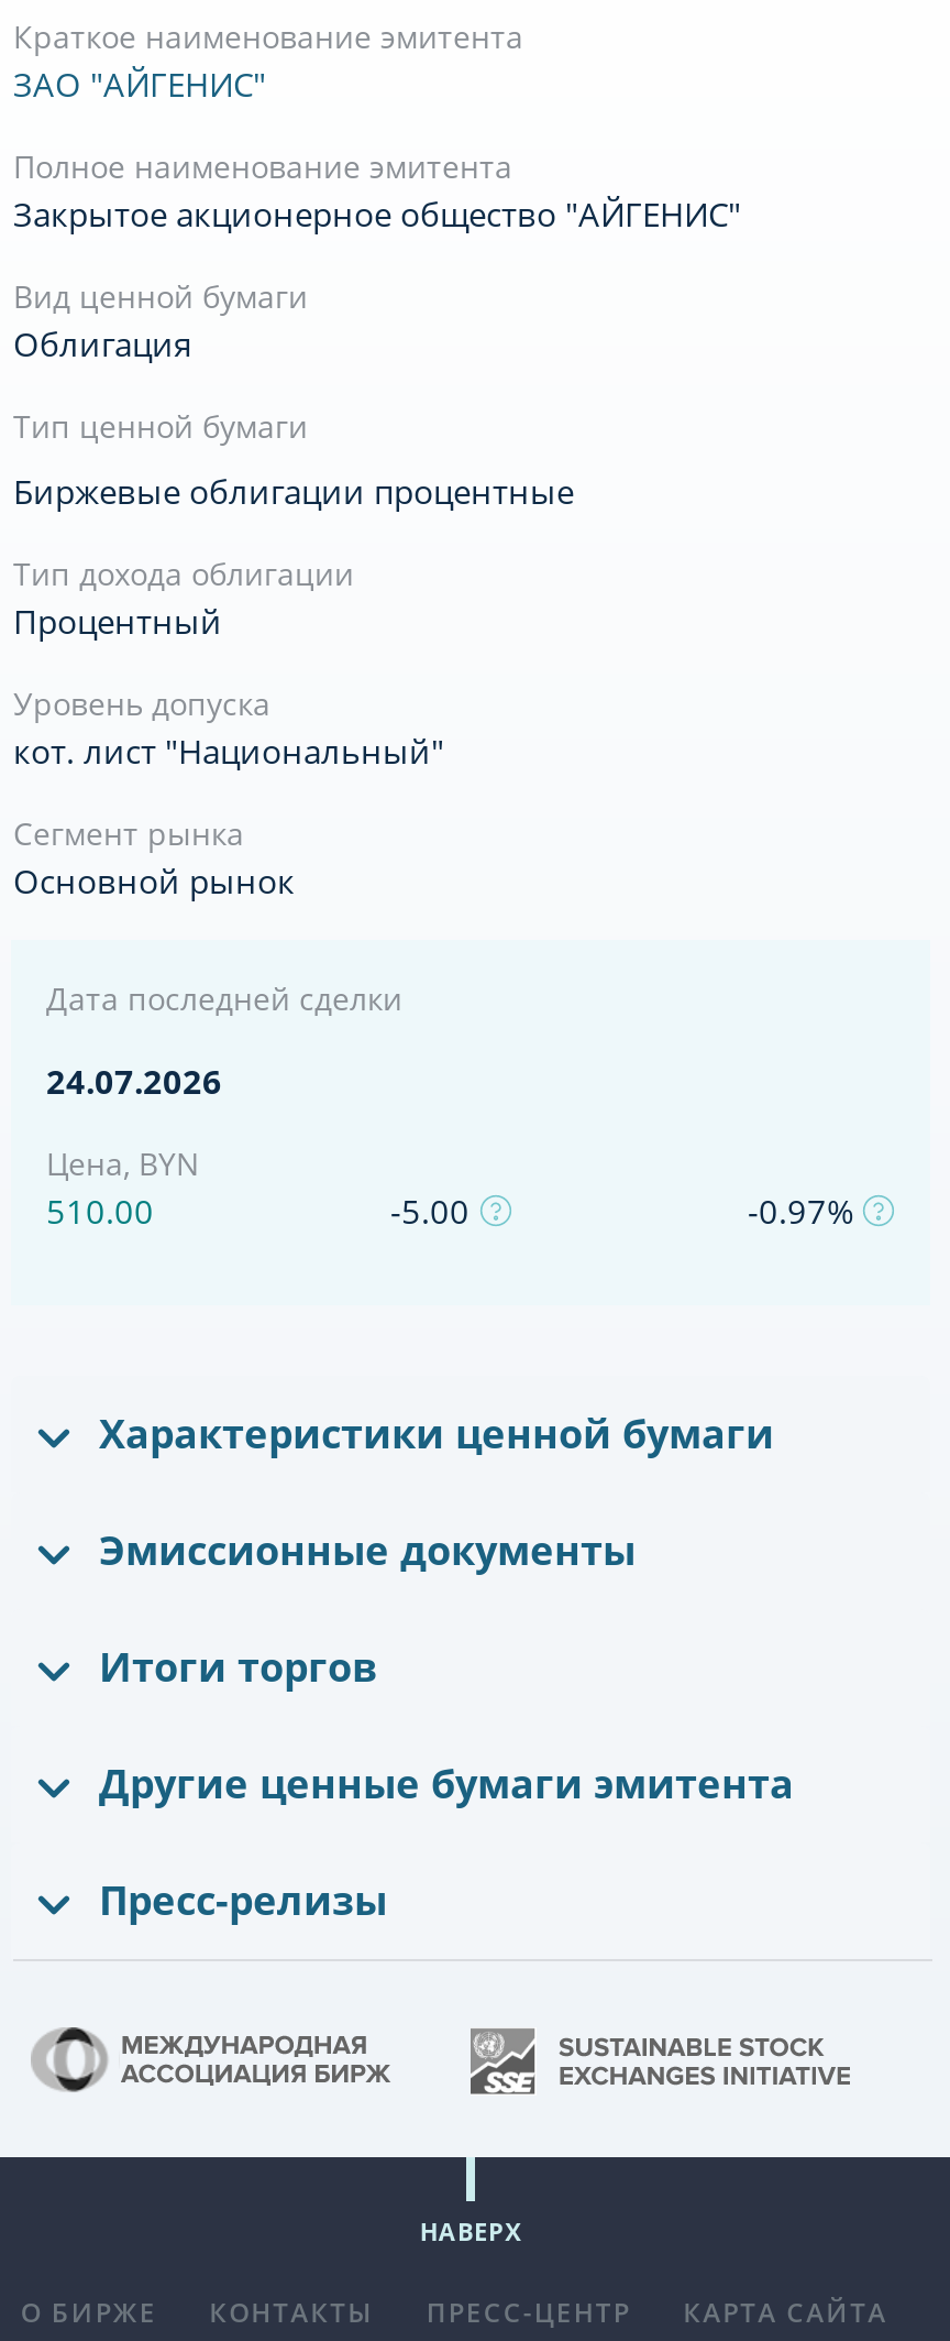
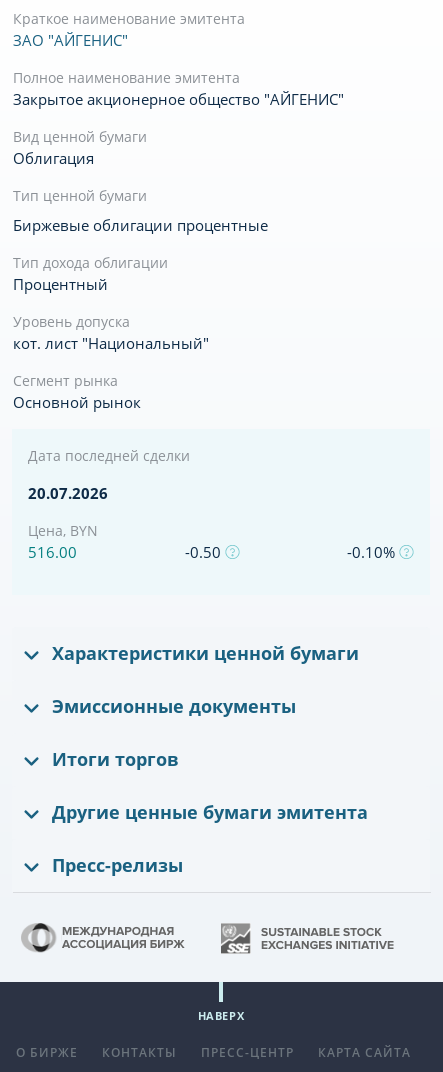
[46,1059,222,1103] 24.07.2026 -> [28,483,108,503] 20.07.2026
[46,1189,154,1233] 510.00 -> [28,542,77,562] 516.00
[390,1189,470,1233] -5.00 -> [184,542,220,562] -0.50
[748,1189,853,1233] -0.97% -> [347,542,395,562] -0.10%

